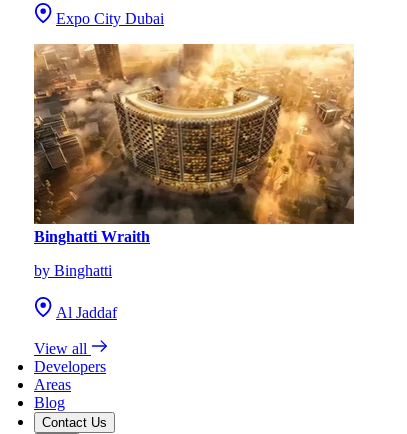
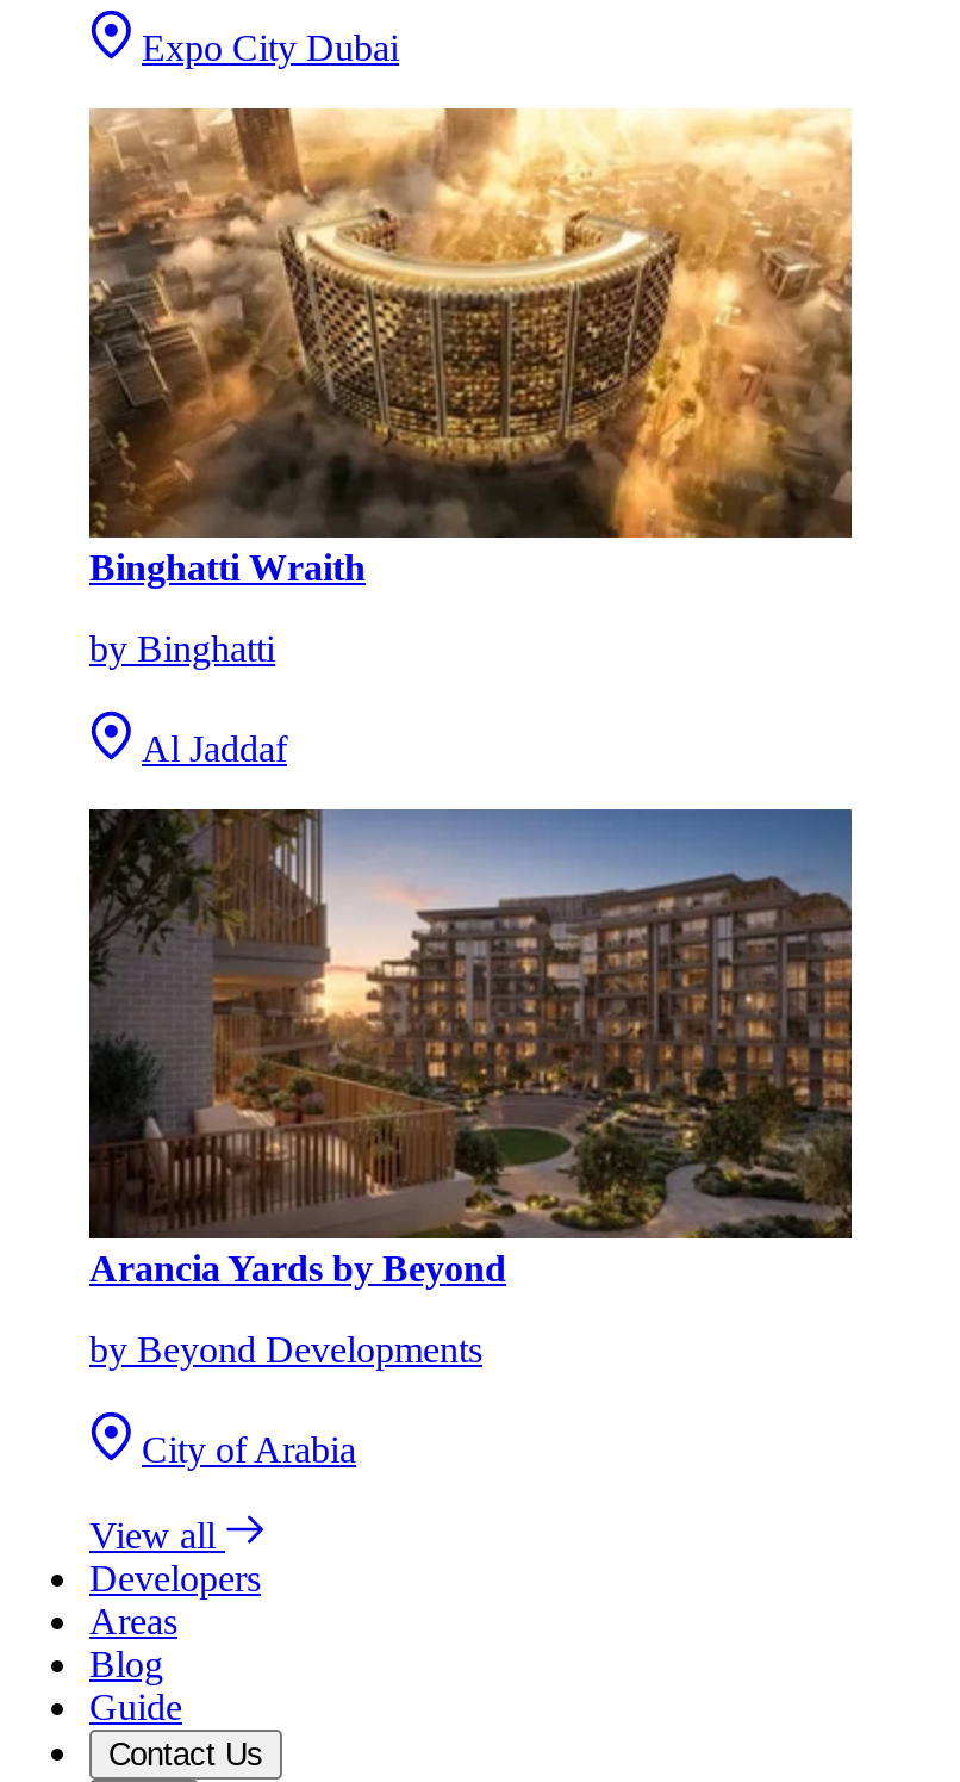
none -> [87,807,854,1470] [image] | Arancia Yards by Beyond | by Beyond Developments | City of Arabia
none -> [89,1687,182,1727] Guide

